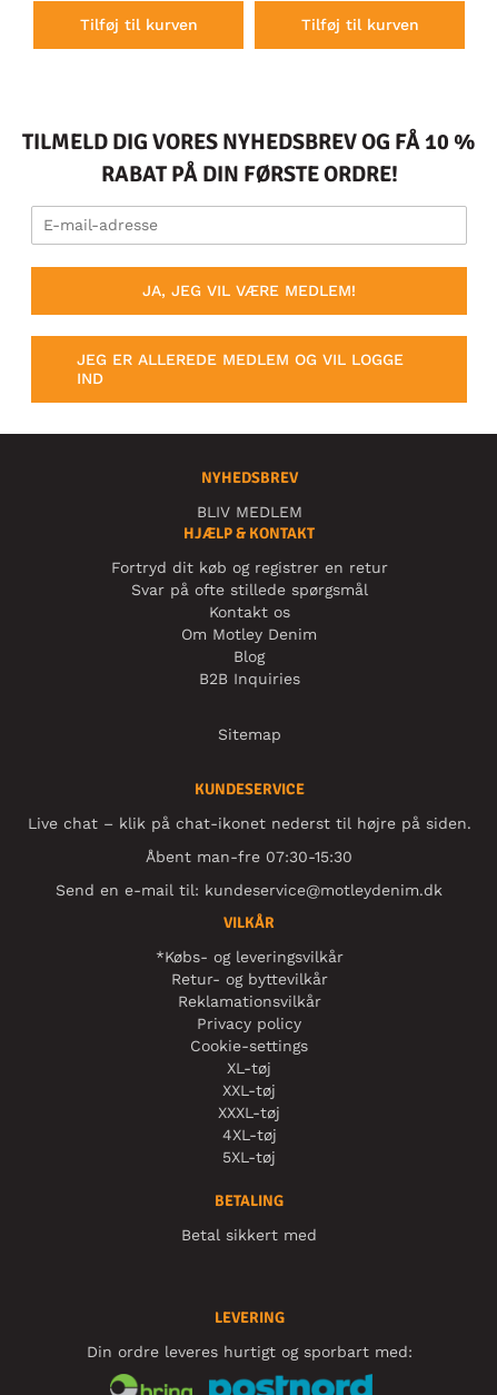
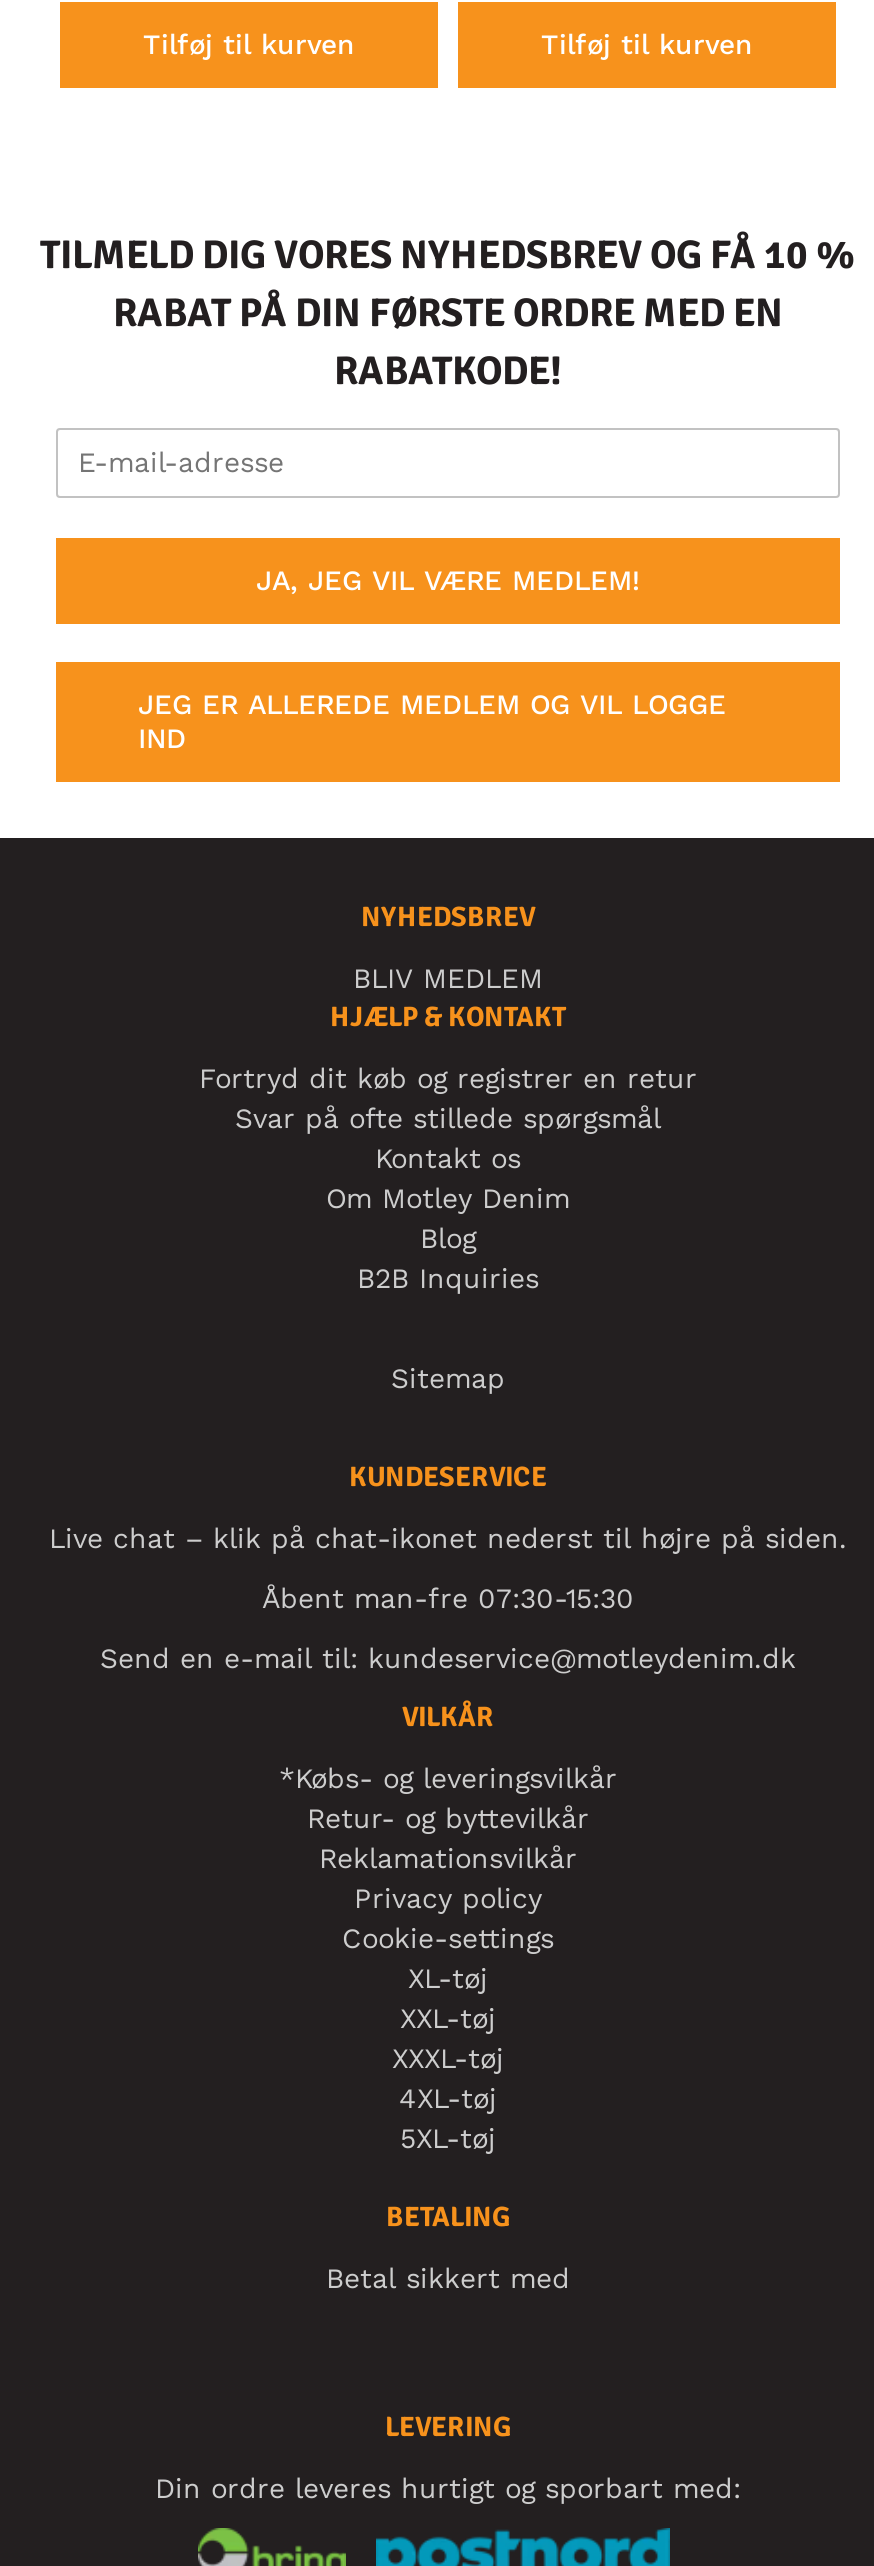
[101,160,397,188] RABAT PÅ DIN FØRSTE ORDRE! -> [113,287,783,395] RABAT PÅ DIN FØRSTE ORDRE MED EN | RABATKODE!

